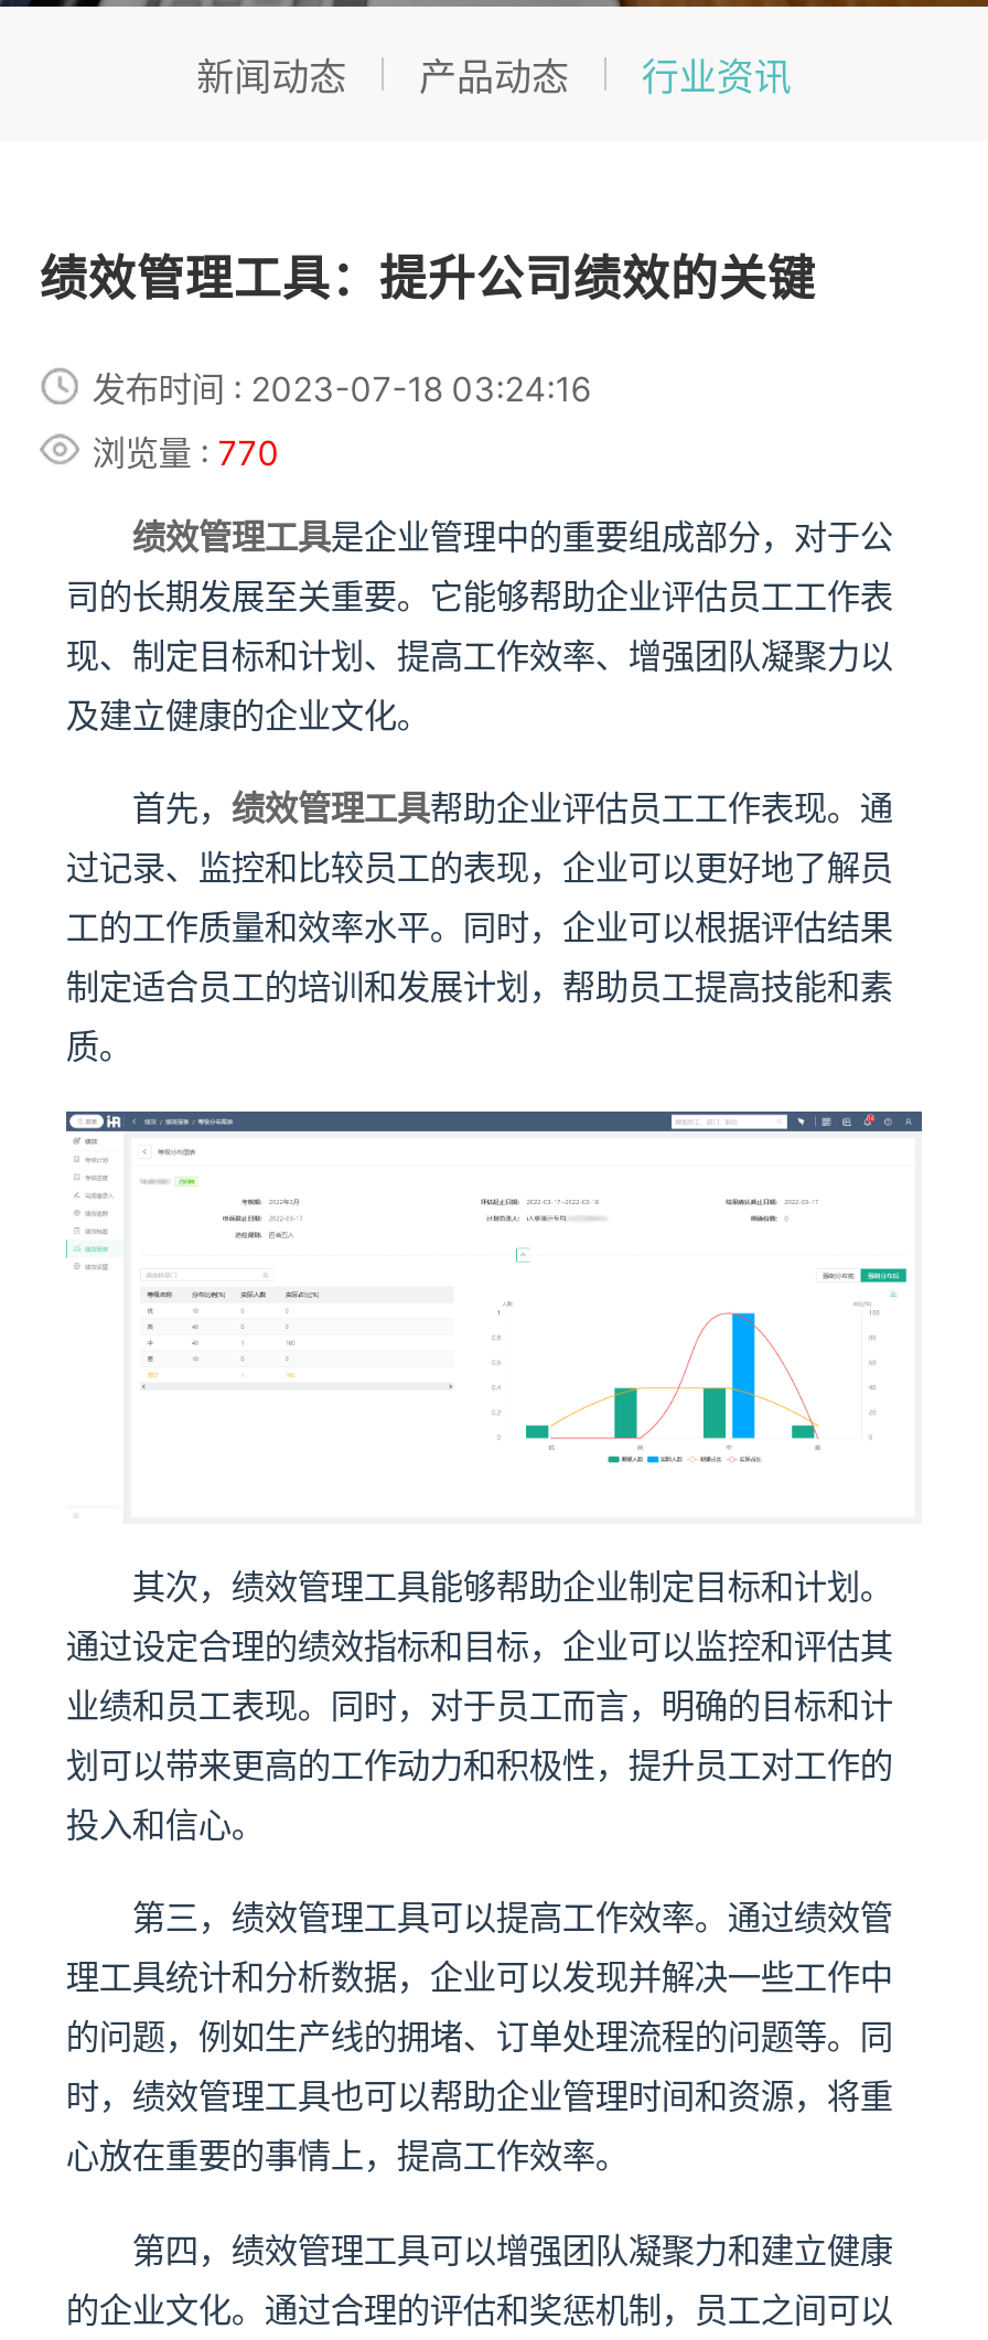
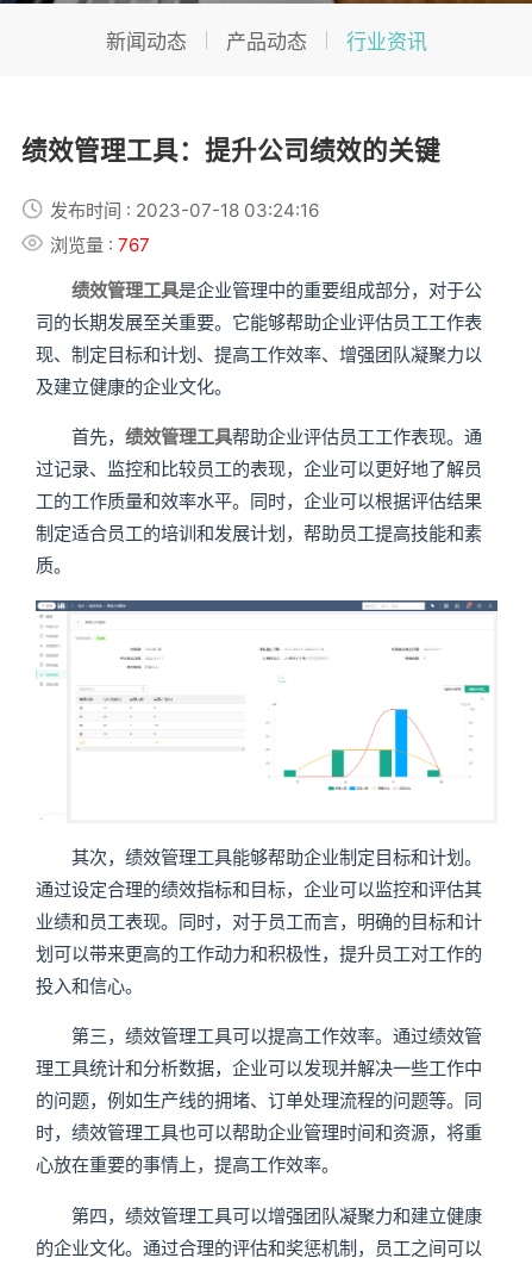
[92,432,280,474] 浏览量 : 770 -> [50,234,150,256] 浏览量 : 767

